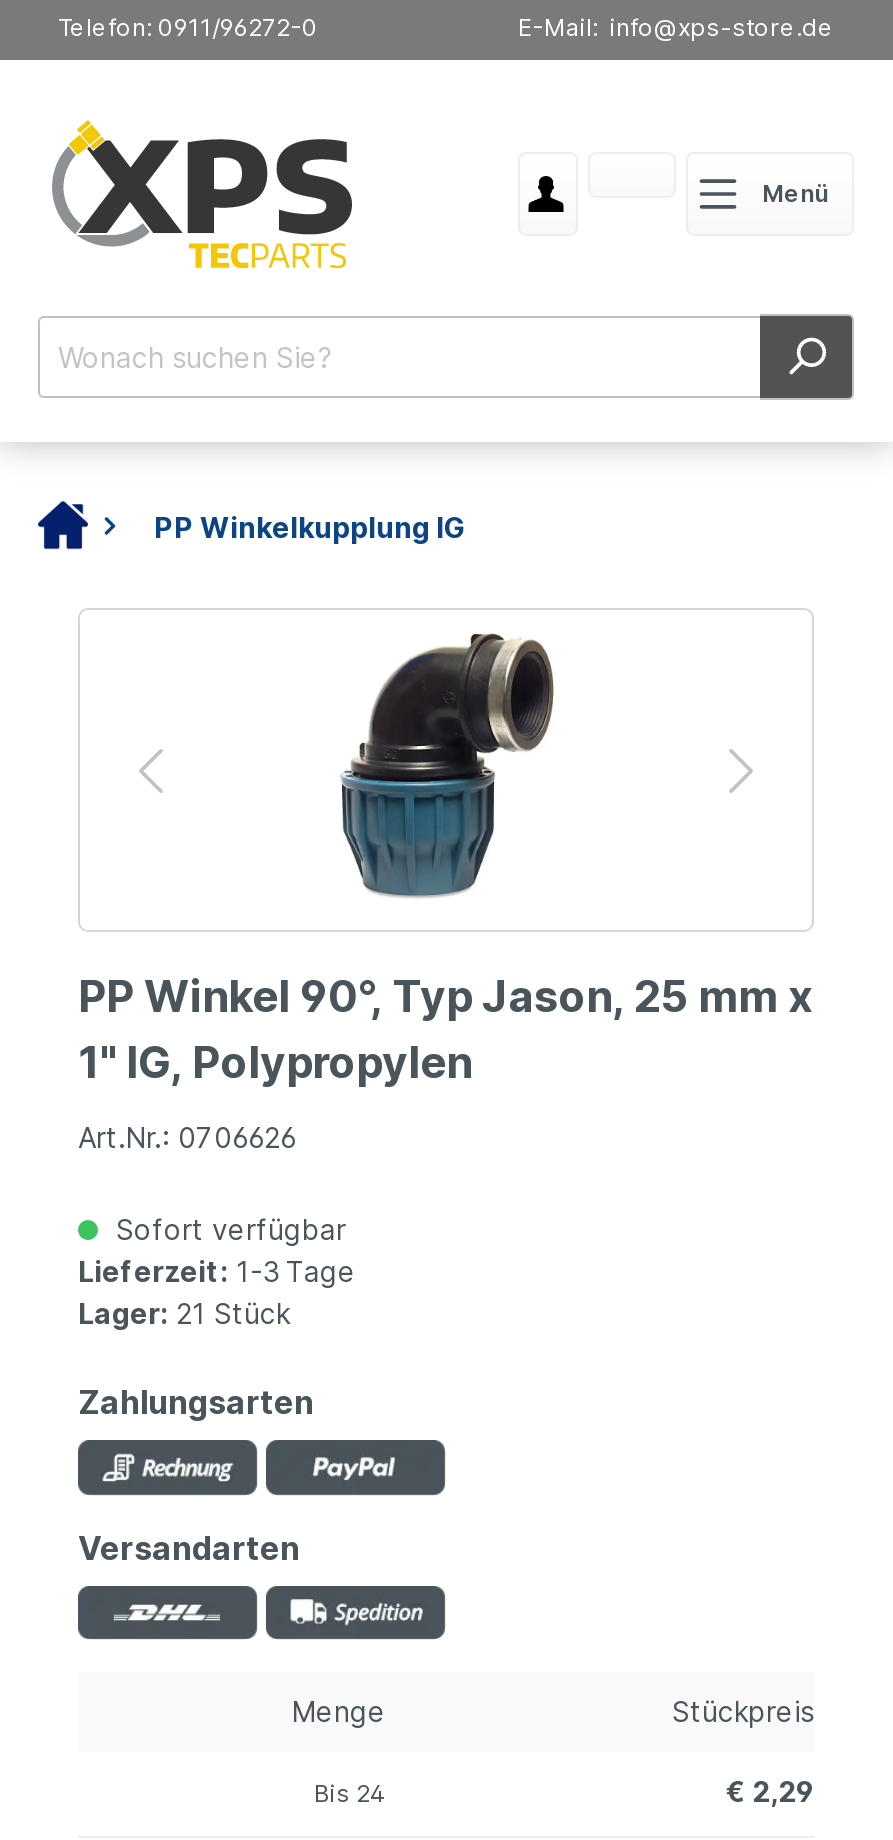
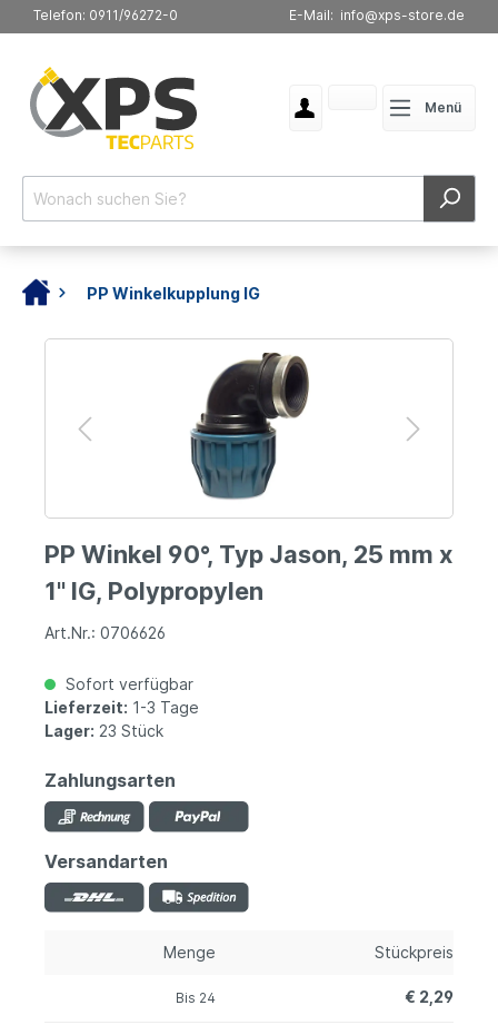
[78,1297,290,1331] Lager: 21 Stück -> [44,722,163,741] Lager: 23 Stück

